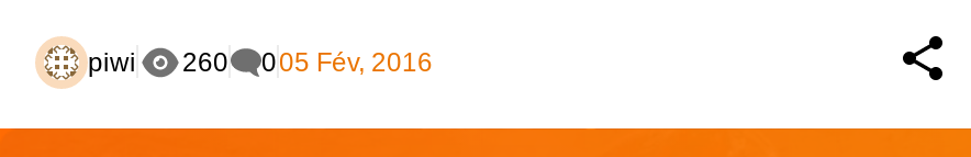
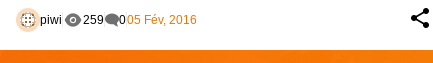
[88,46,433,77] piwi 260 005 Fév, 2016 -> [40,12,197,26] piwi 259 005 Fév, 2016

